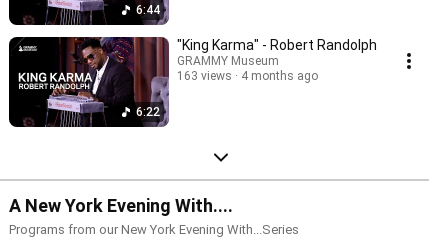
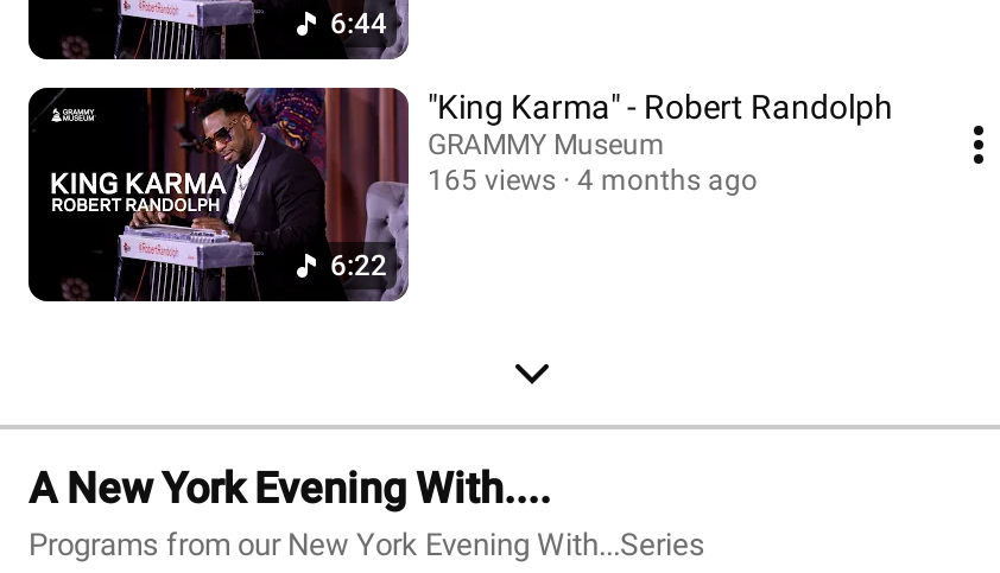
[177,68,318,82] 163 views 4 months ago -> [428,163,758,196] 165 views 4 months ago

